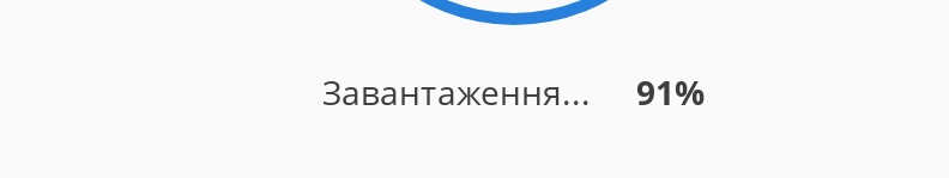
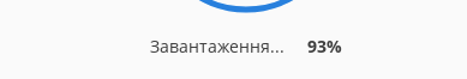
[322,68,706,113] Завантаження... 91% -> [150,34,342,57] Завантаження... 93%

